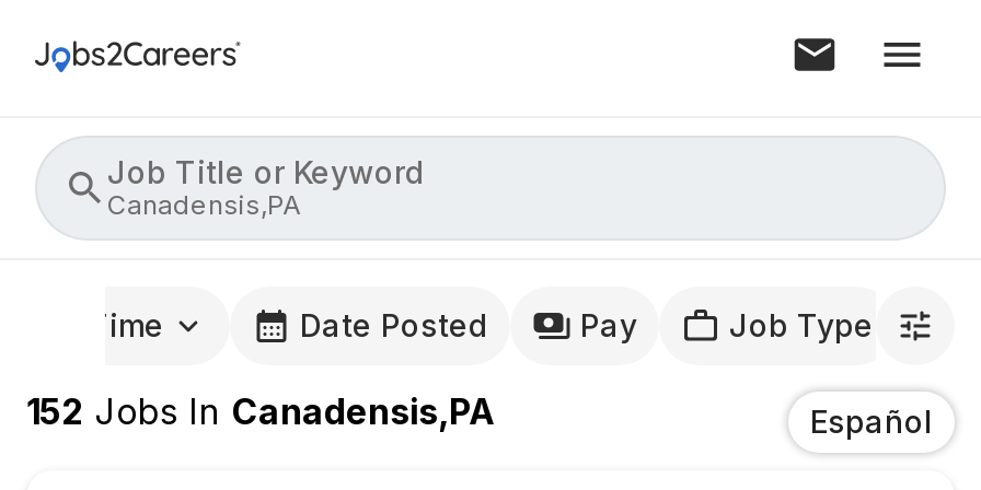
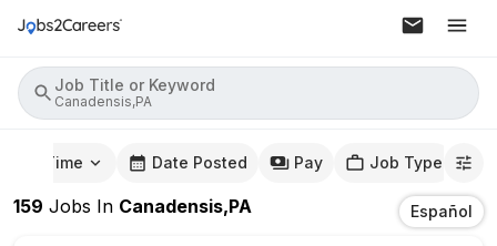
[26,389,495,433] 152 Jobs In Canadensis,PA -> [13,195,252,217] 159 Jobs In Canadensis,PA

